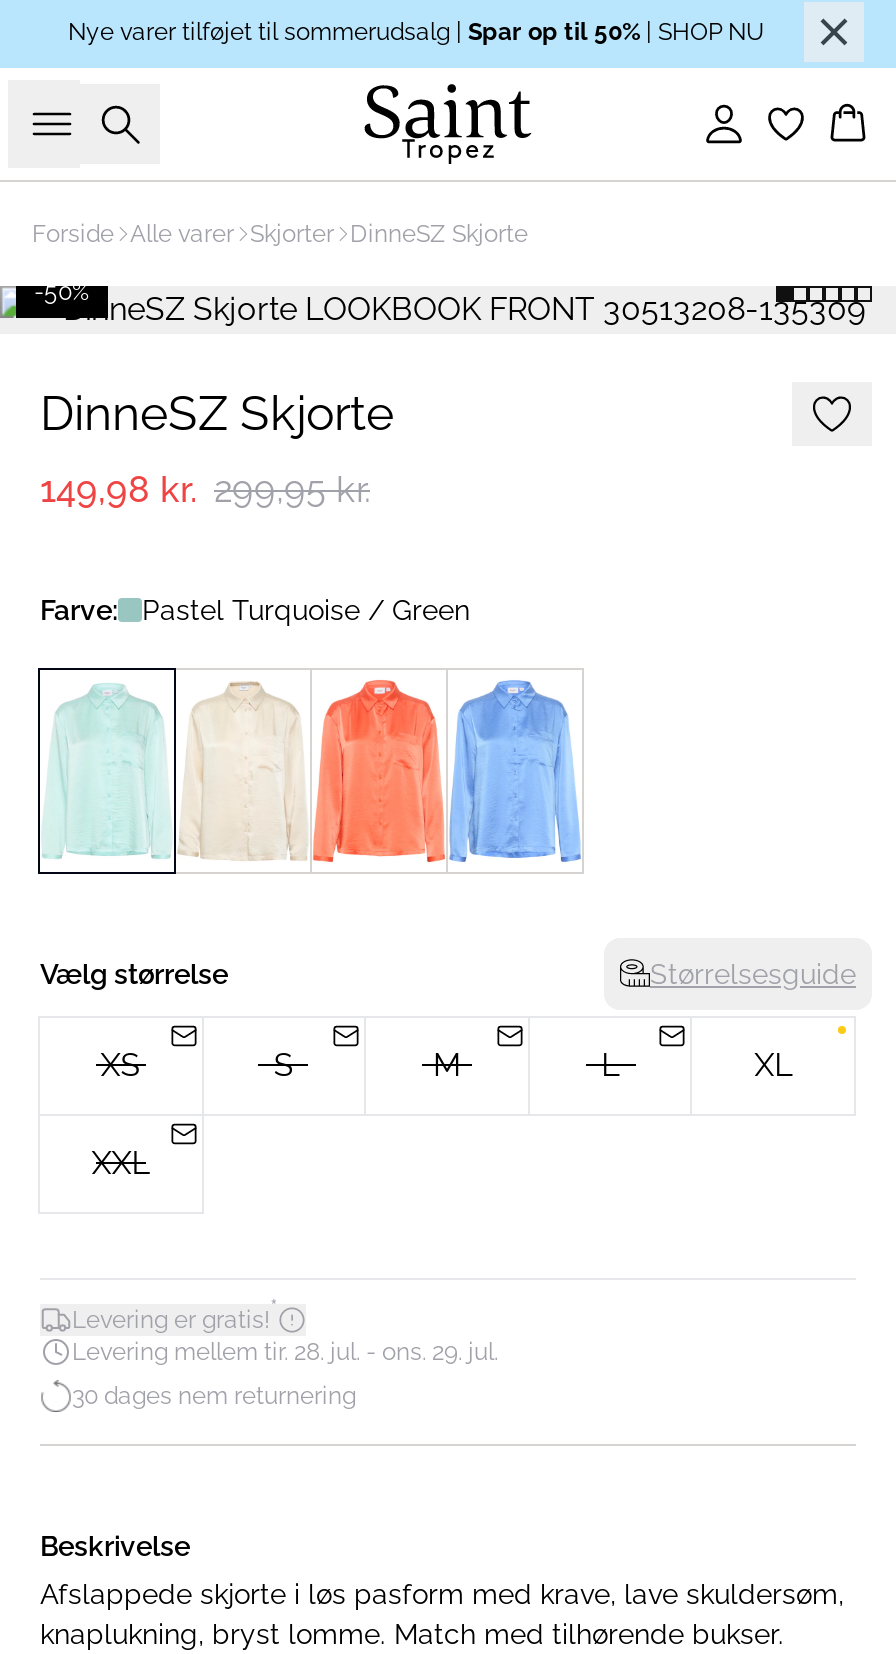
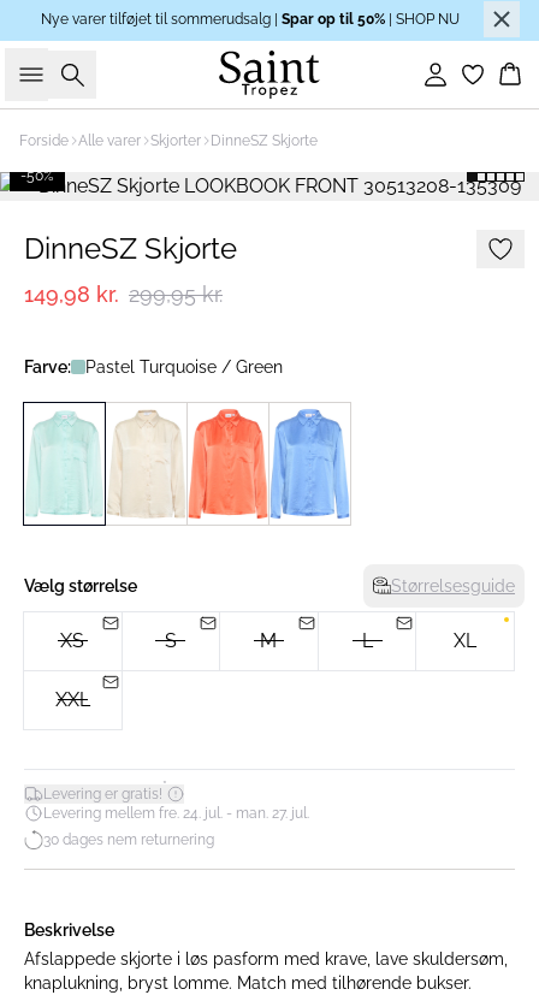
[72,1337,498,1365] Levering mellem tir. 28. jul. - ons. 29. jul. -> [43,804,309,821] Levering mellem fre. 24. jul. - man. 27. jul.

